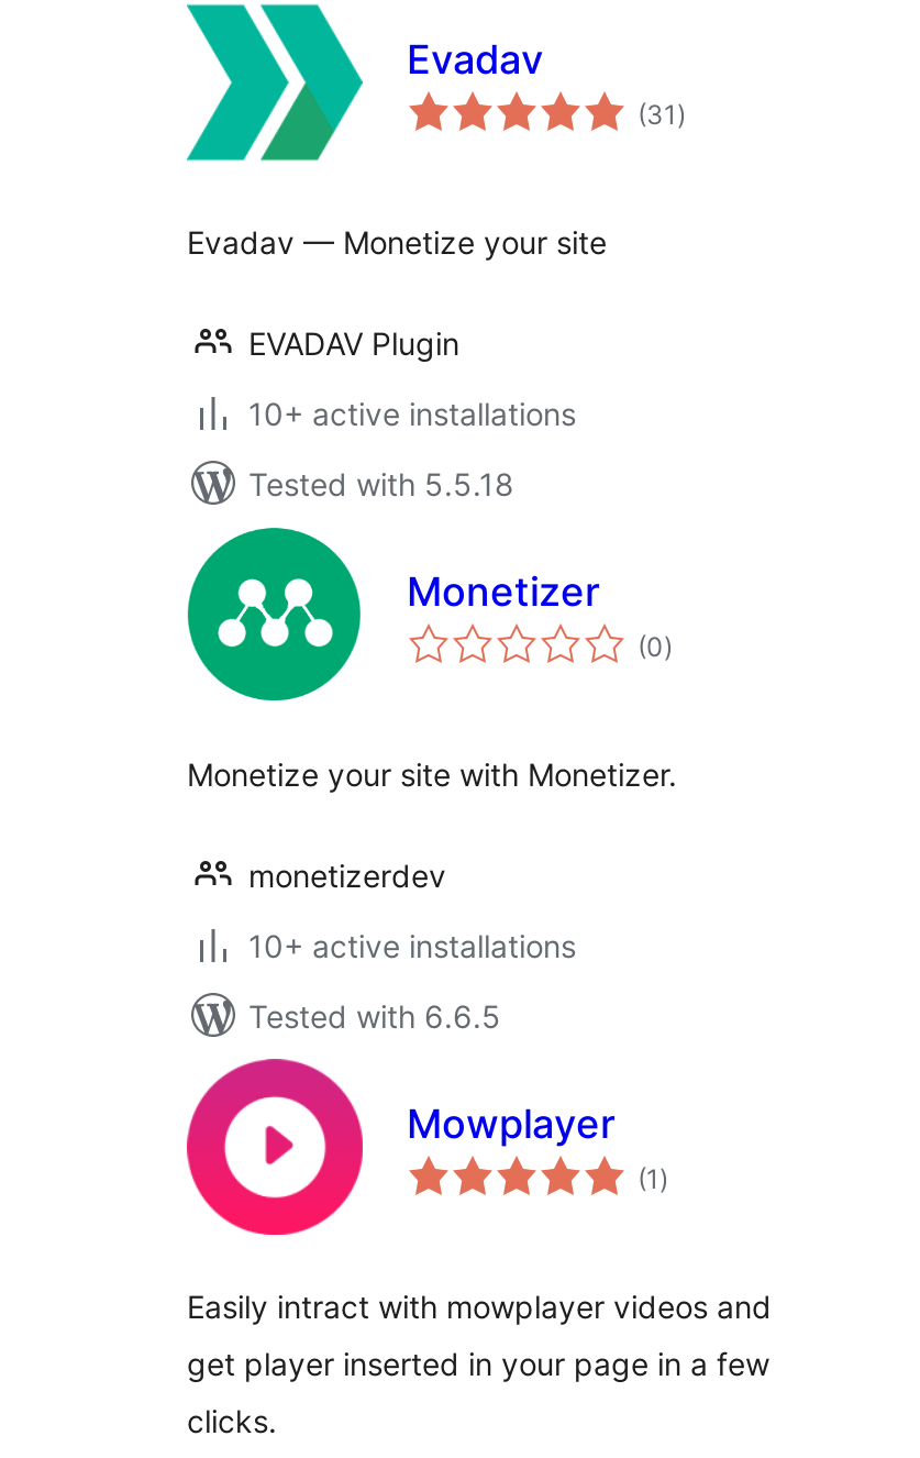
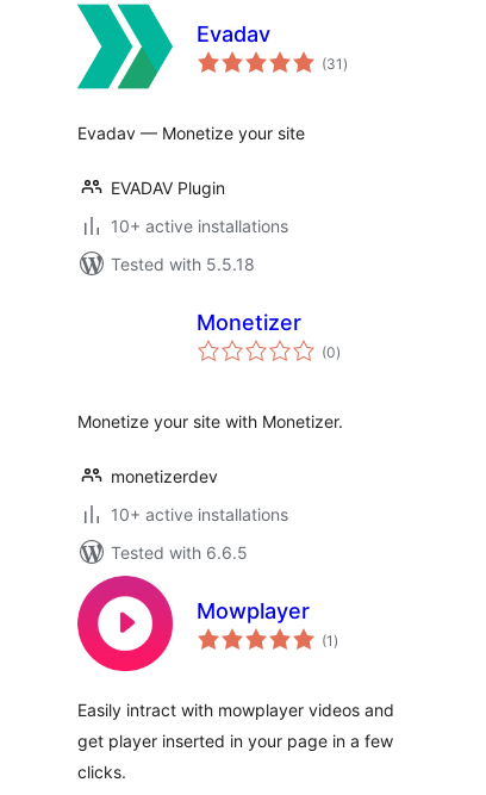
[185,524,363,703] [image] -> none

